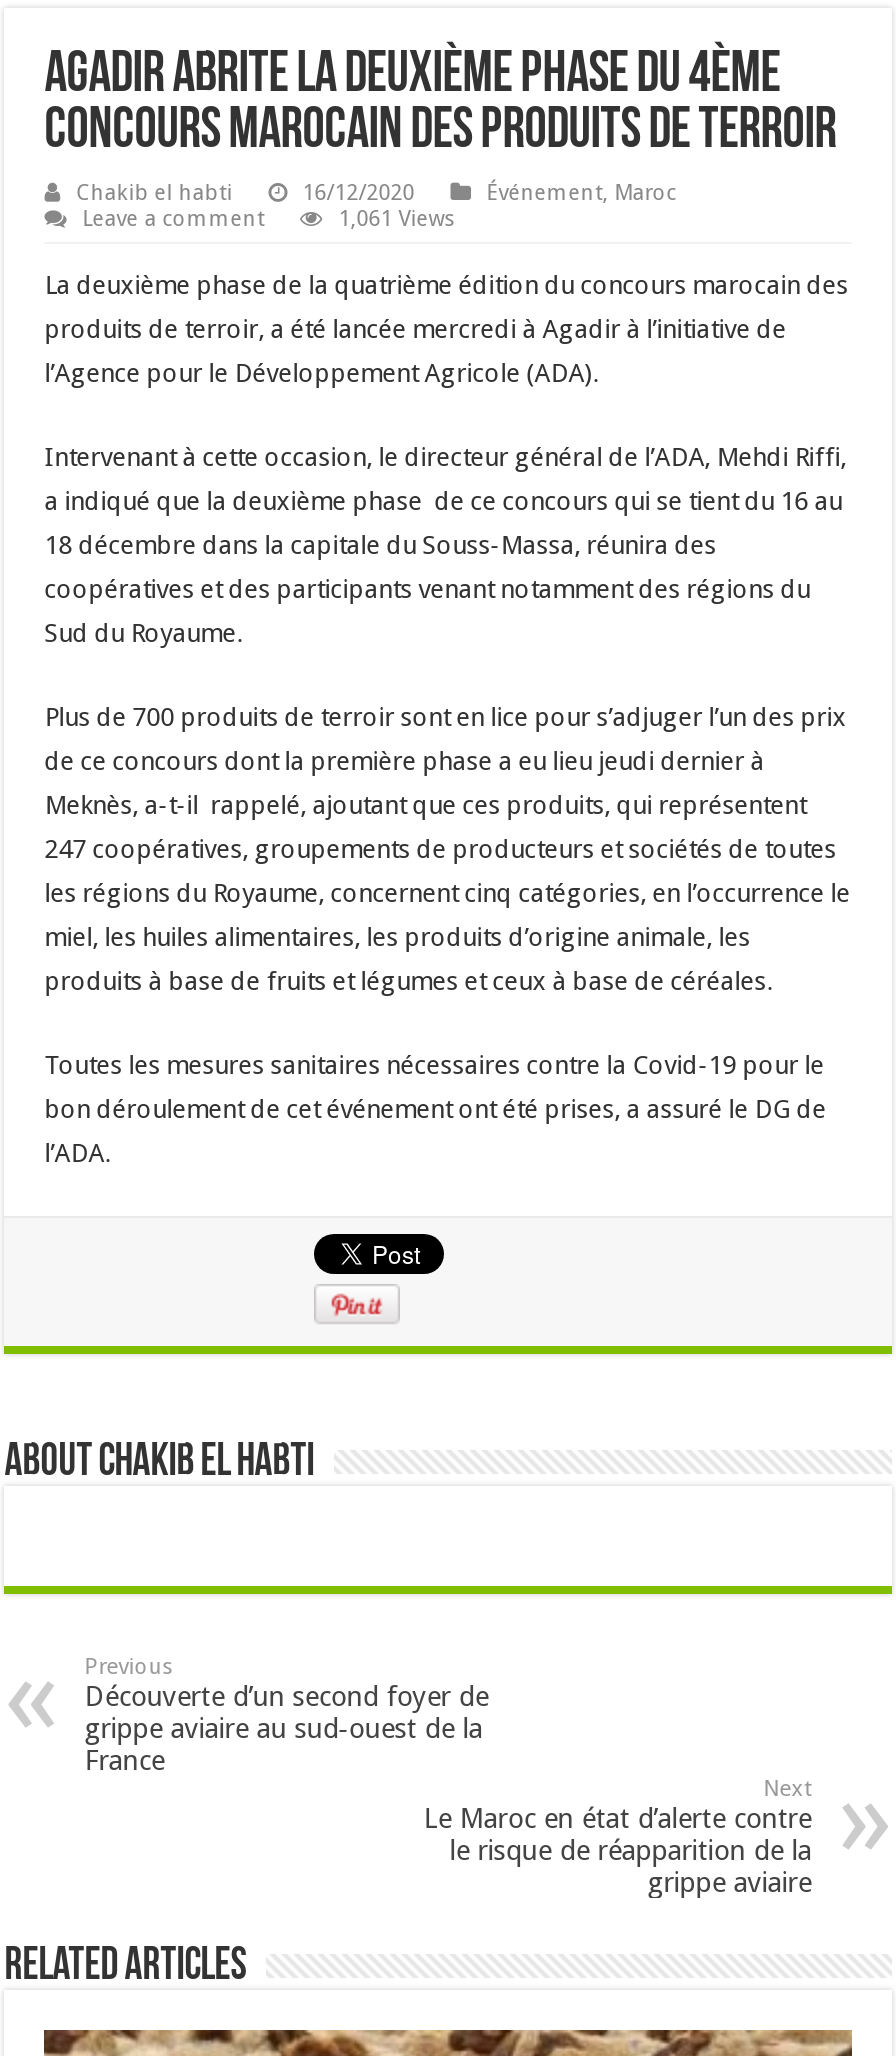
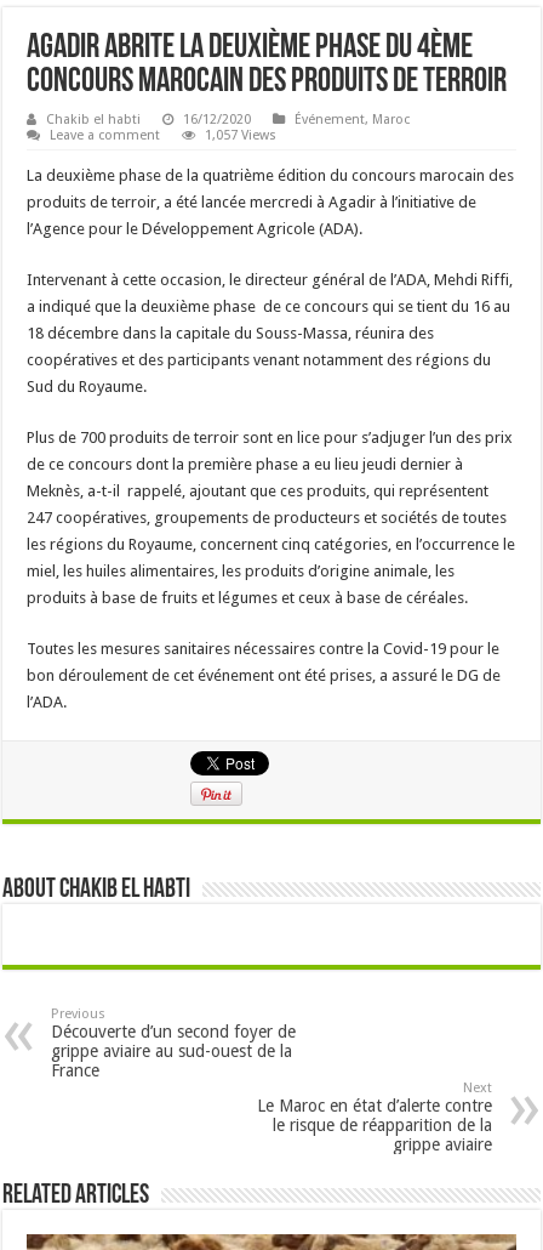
[338,206,456,232] 1,061 Views -> [205,127,277,143] 1,057 Views

